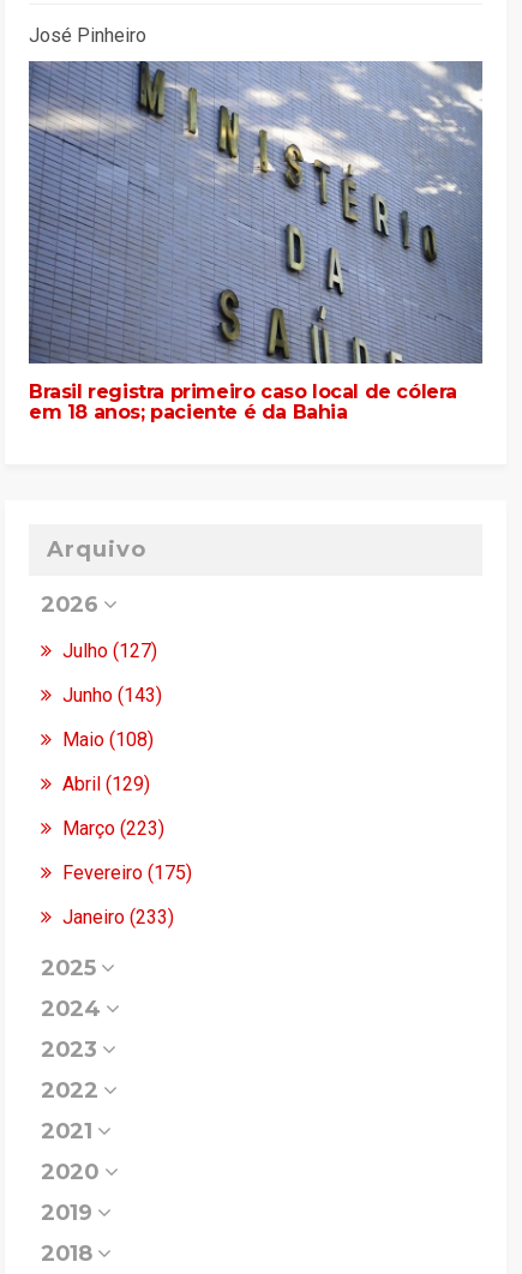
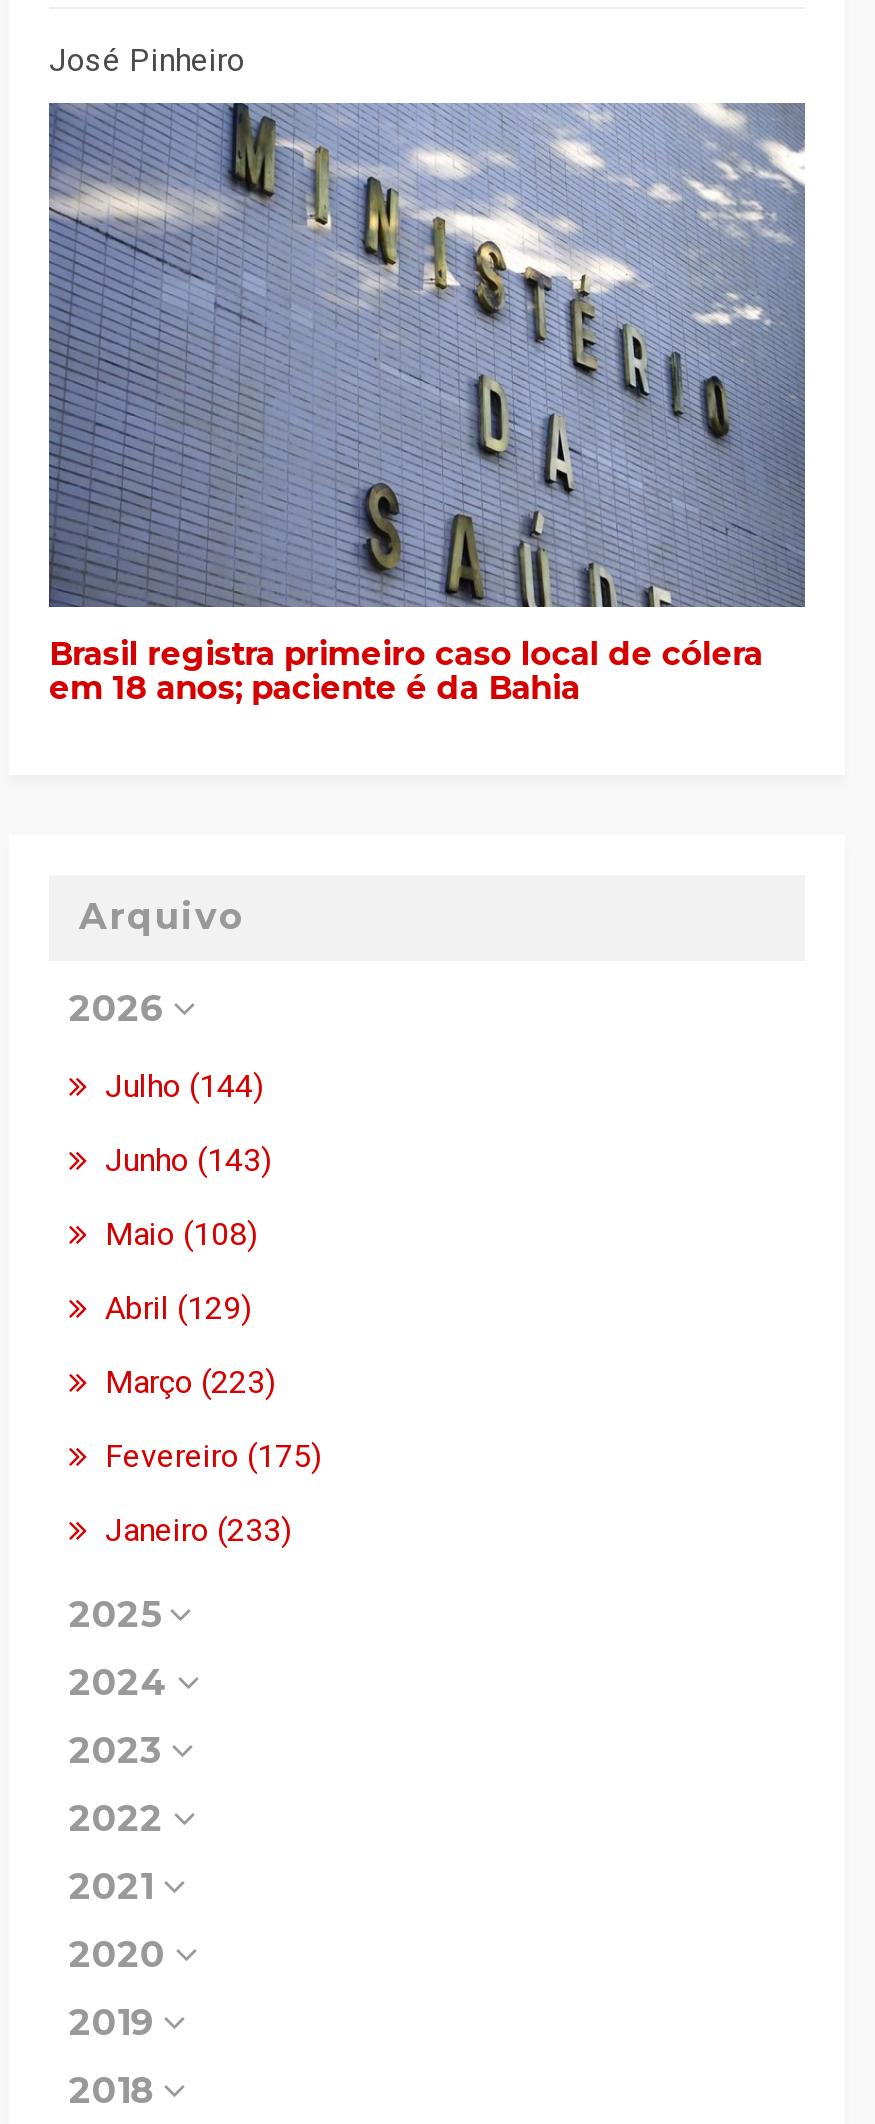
[58,639,157,662] Julho (127) -> [97,1067,263,1105] Julho (144)

